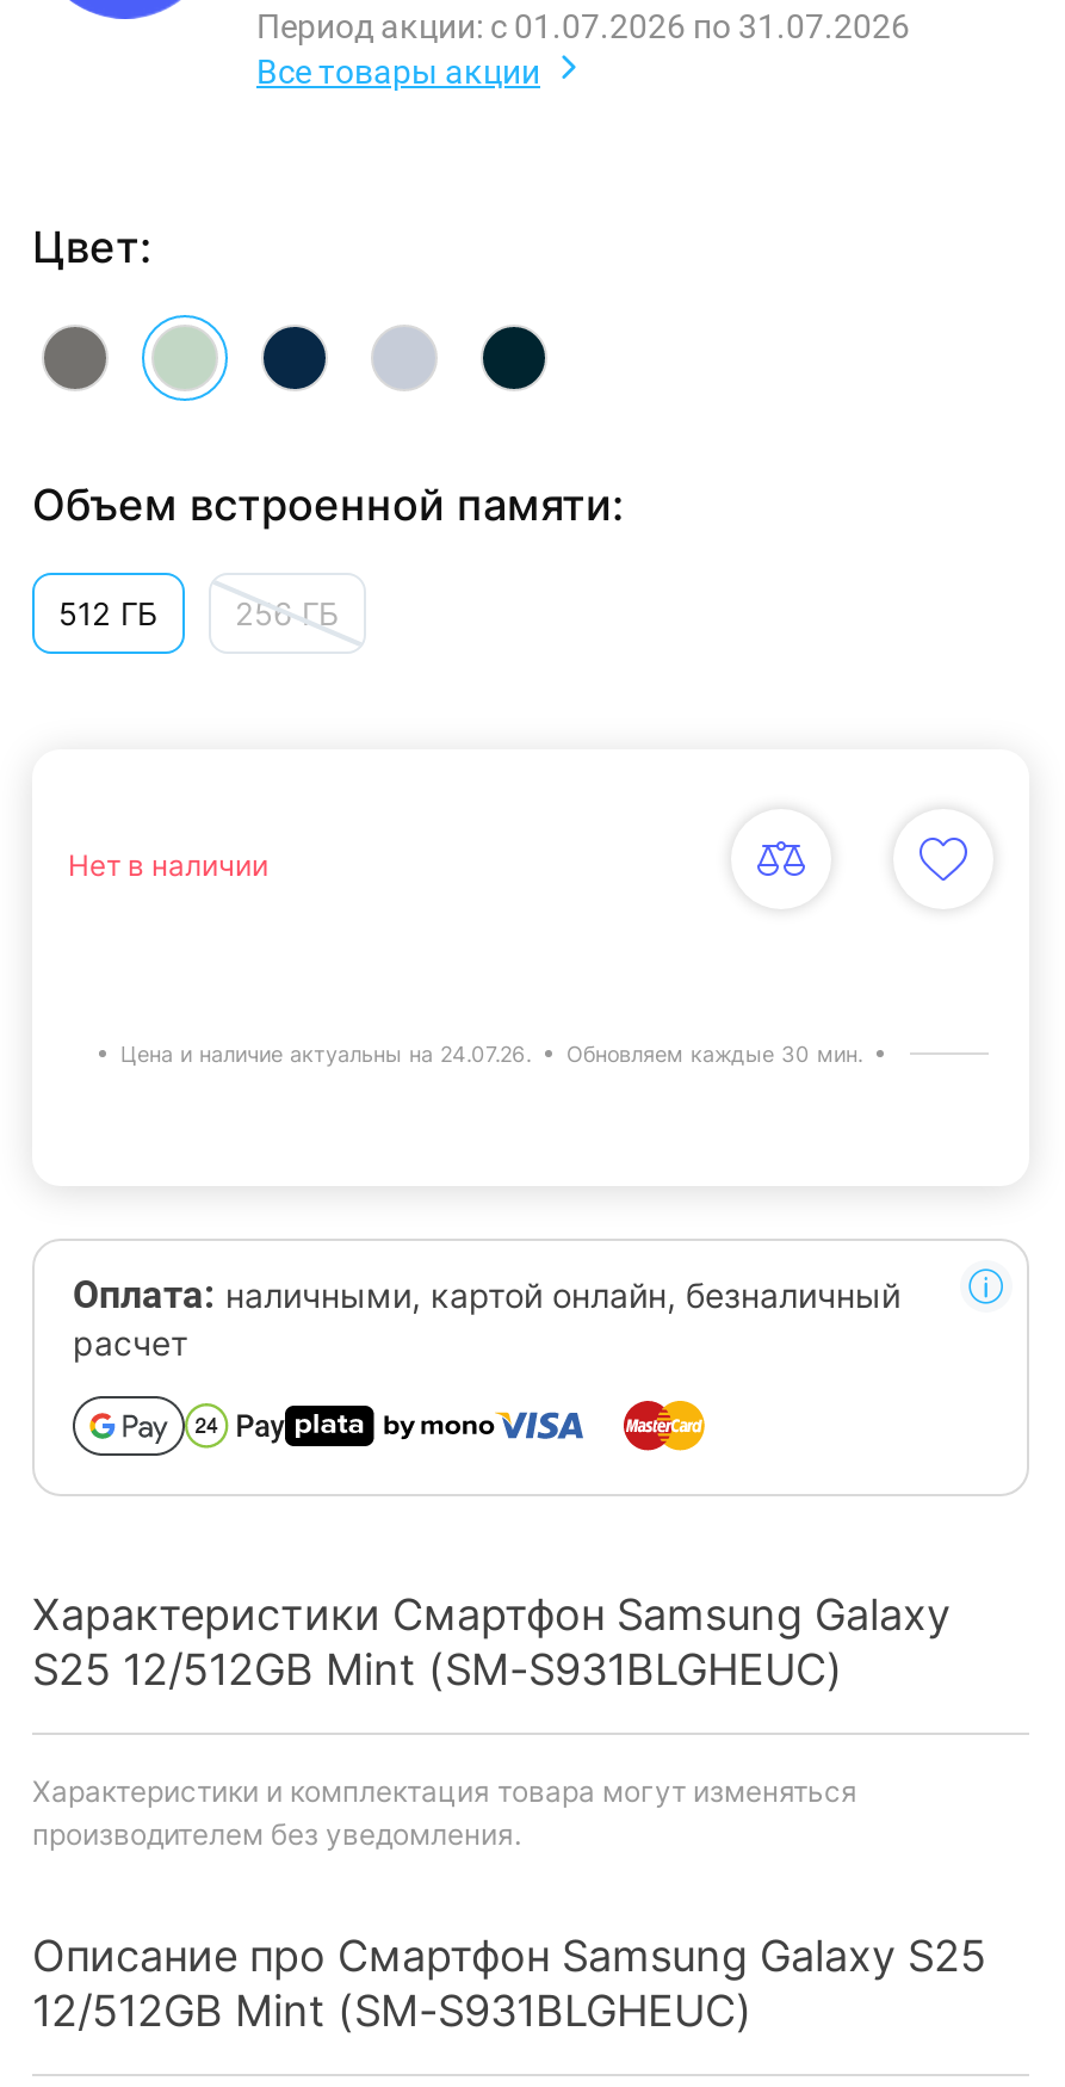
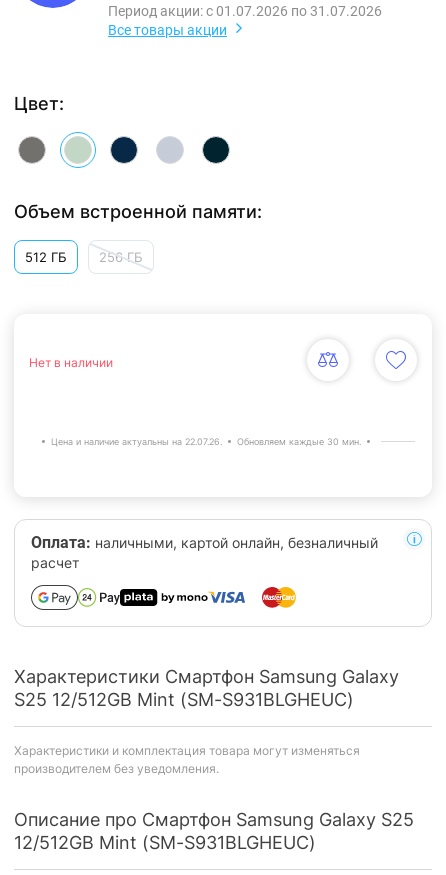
[120,1039,531,1066] Цена и наличие актуальны на 24.07.26. -> [51,435,222,446] Цена и наличие актуальны на 22.07.26.

